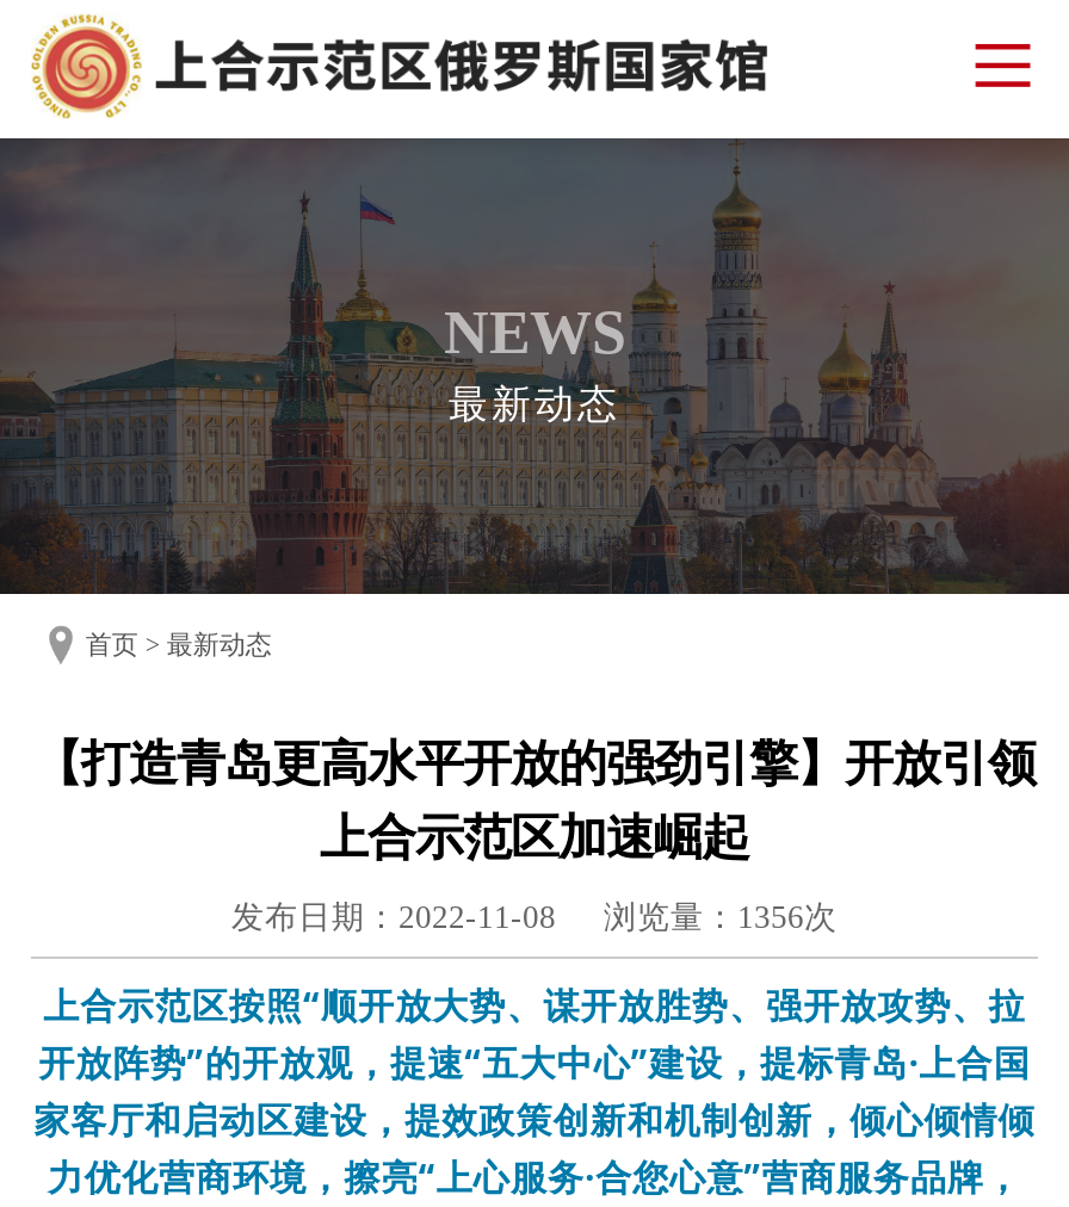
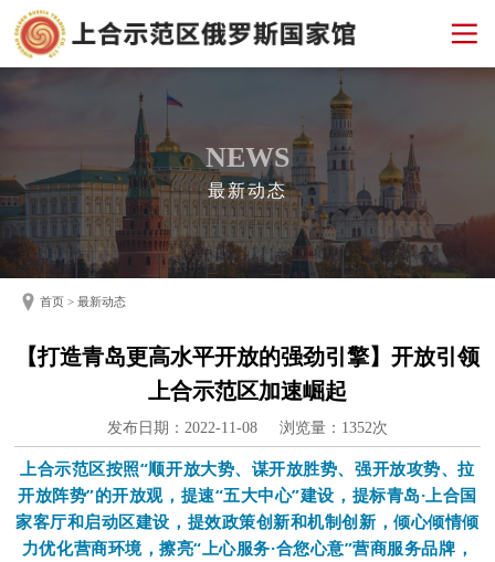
[231,900,838,936] 发布日期：2022-11-08 浏览量：1356次 -> [107,420,388,436] 发布日期：2022-11-08 浏览量：1352次

